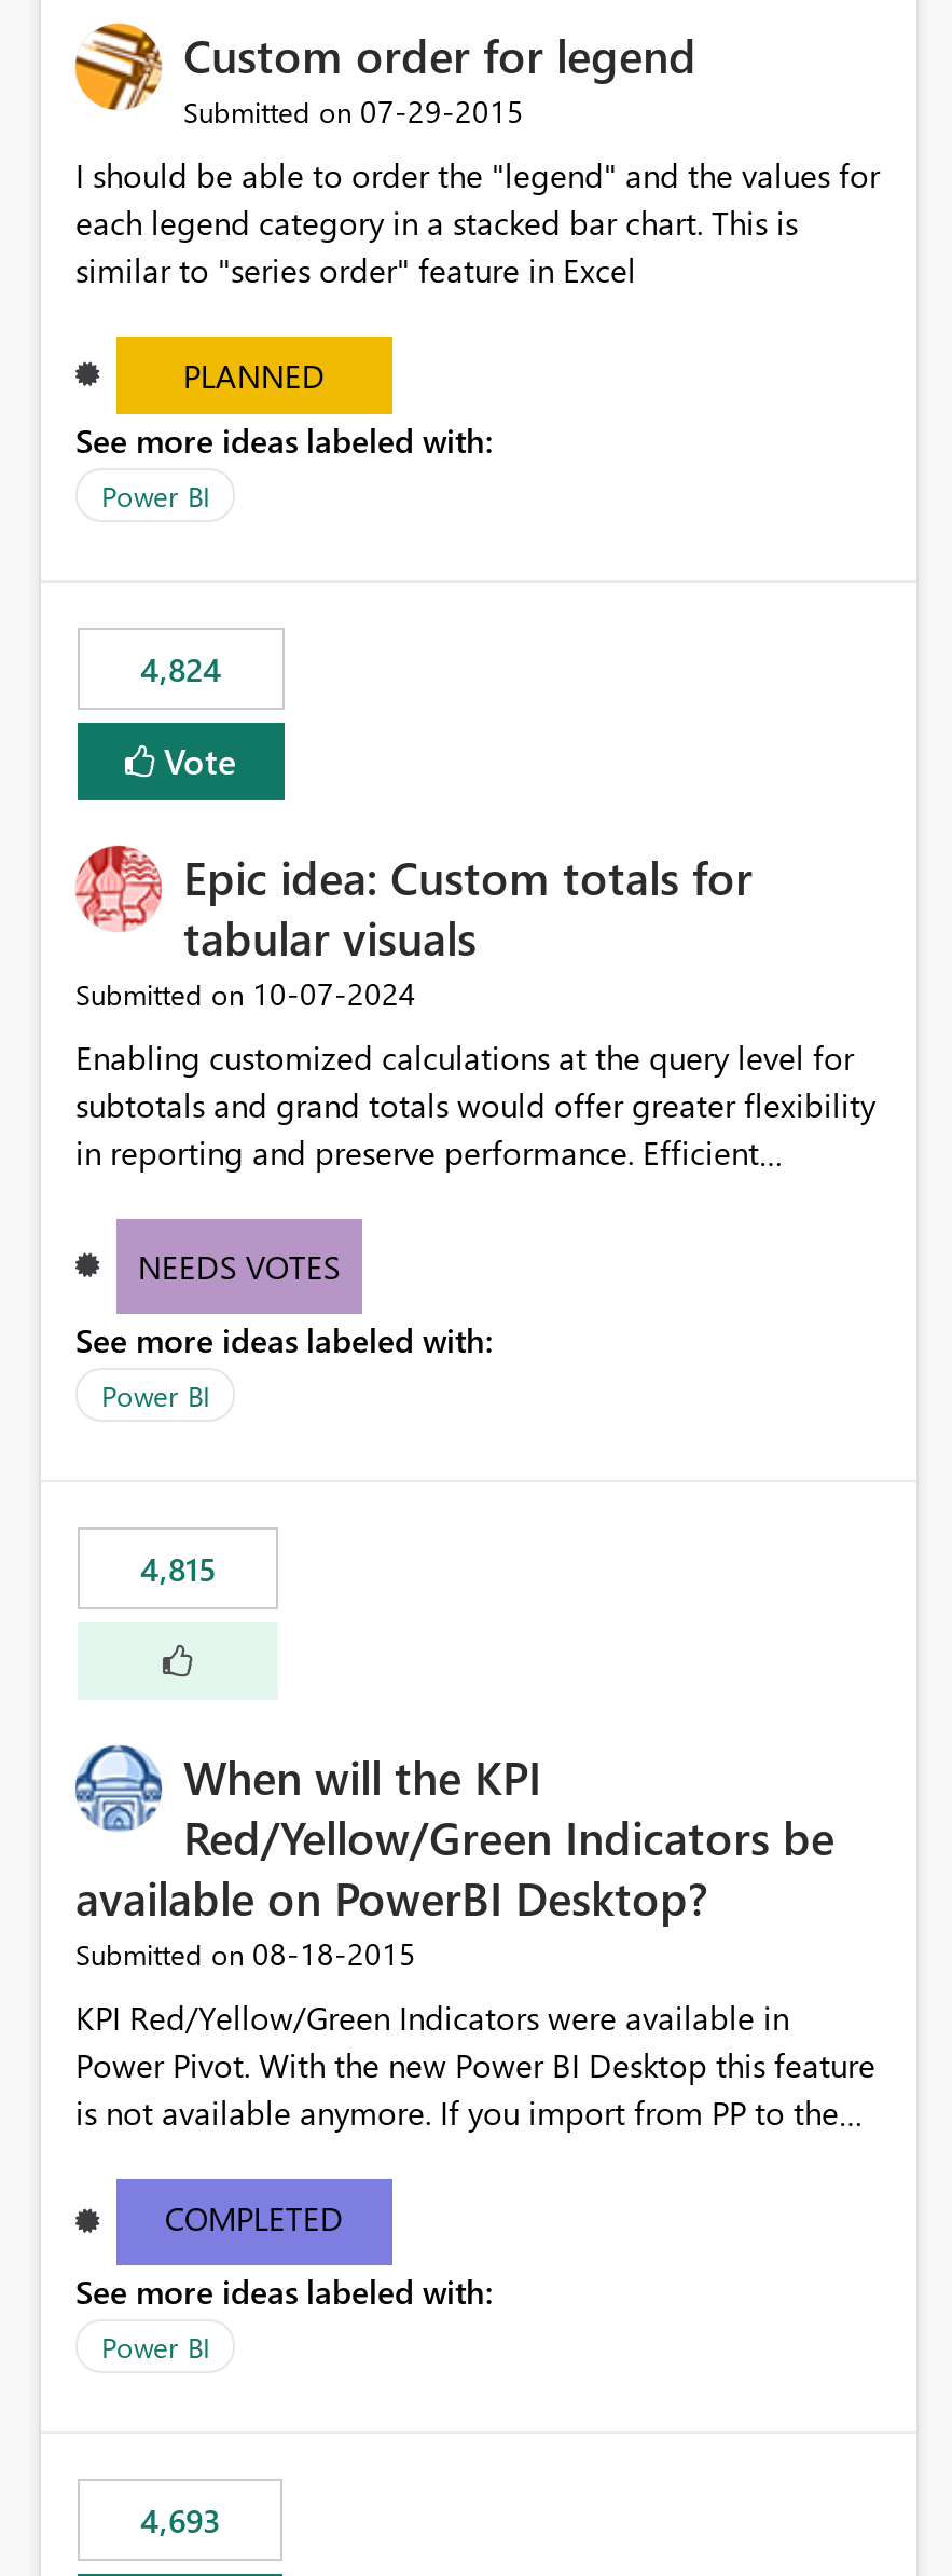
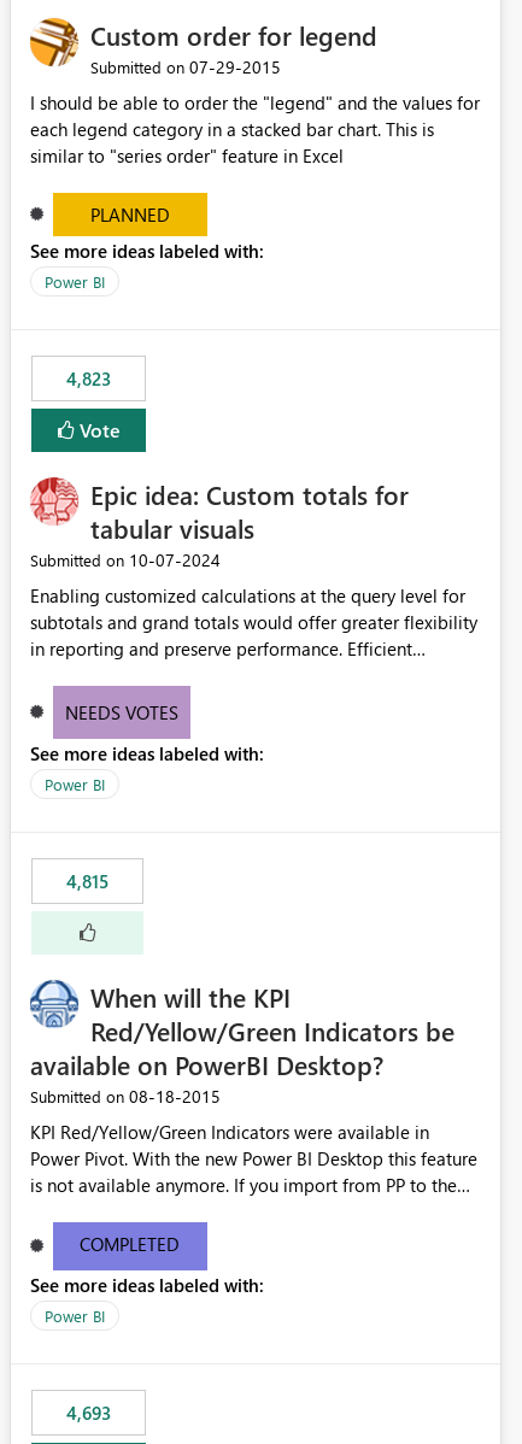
[140,648,222,691] 4,824 -> [66,367,111,391] 4,823

